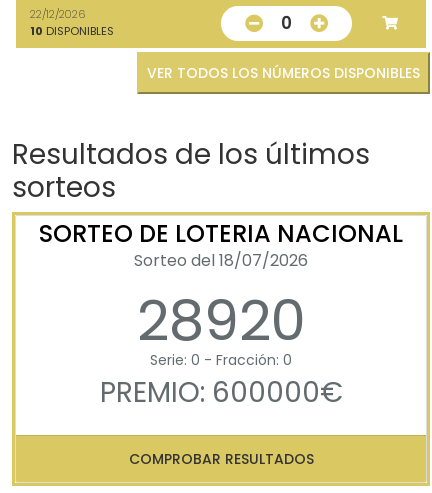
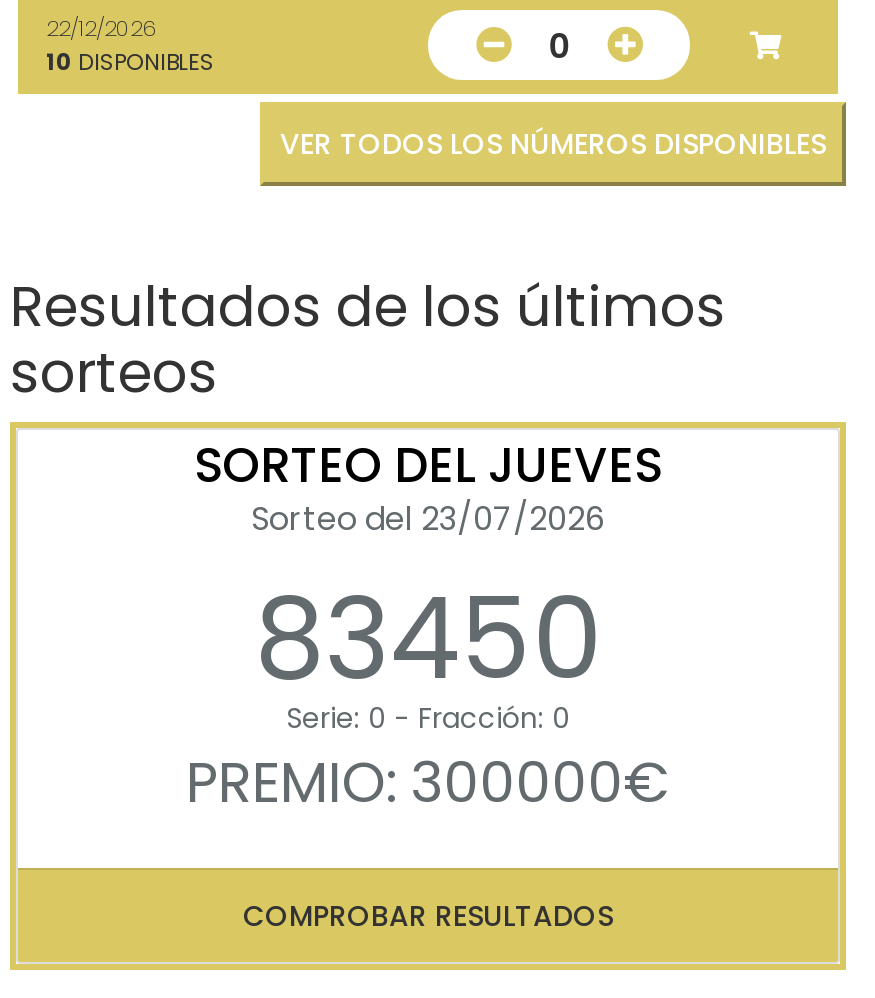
[39,217,403,360] SORTEO DE LOTERIA NACIONAL | Sorteo del 18/07/2026 | 28920 -> [194,433,662,719] SORTEO DEL JUEVES | Sorteo del 23/07/2026 | 83450
[99,373,342,412] PREMIO: 600000€ -> [186,745,670,823] PREMIO: 300000€

